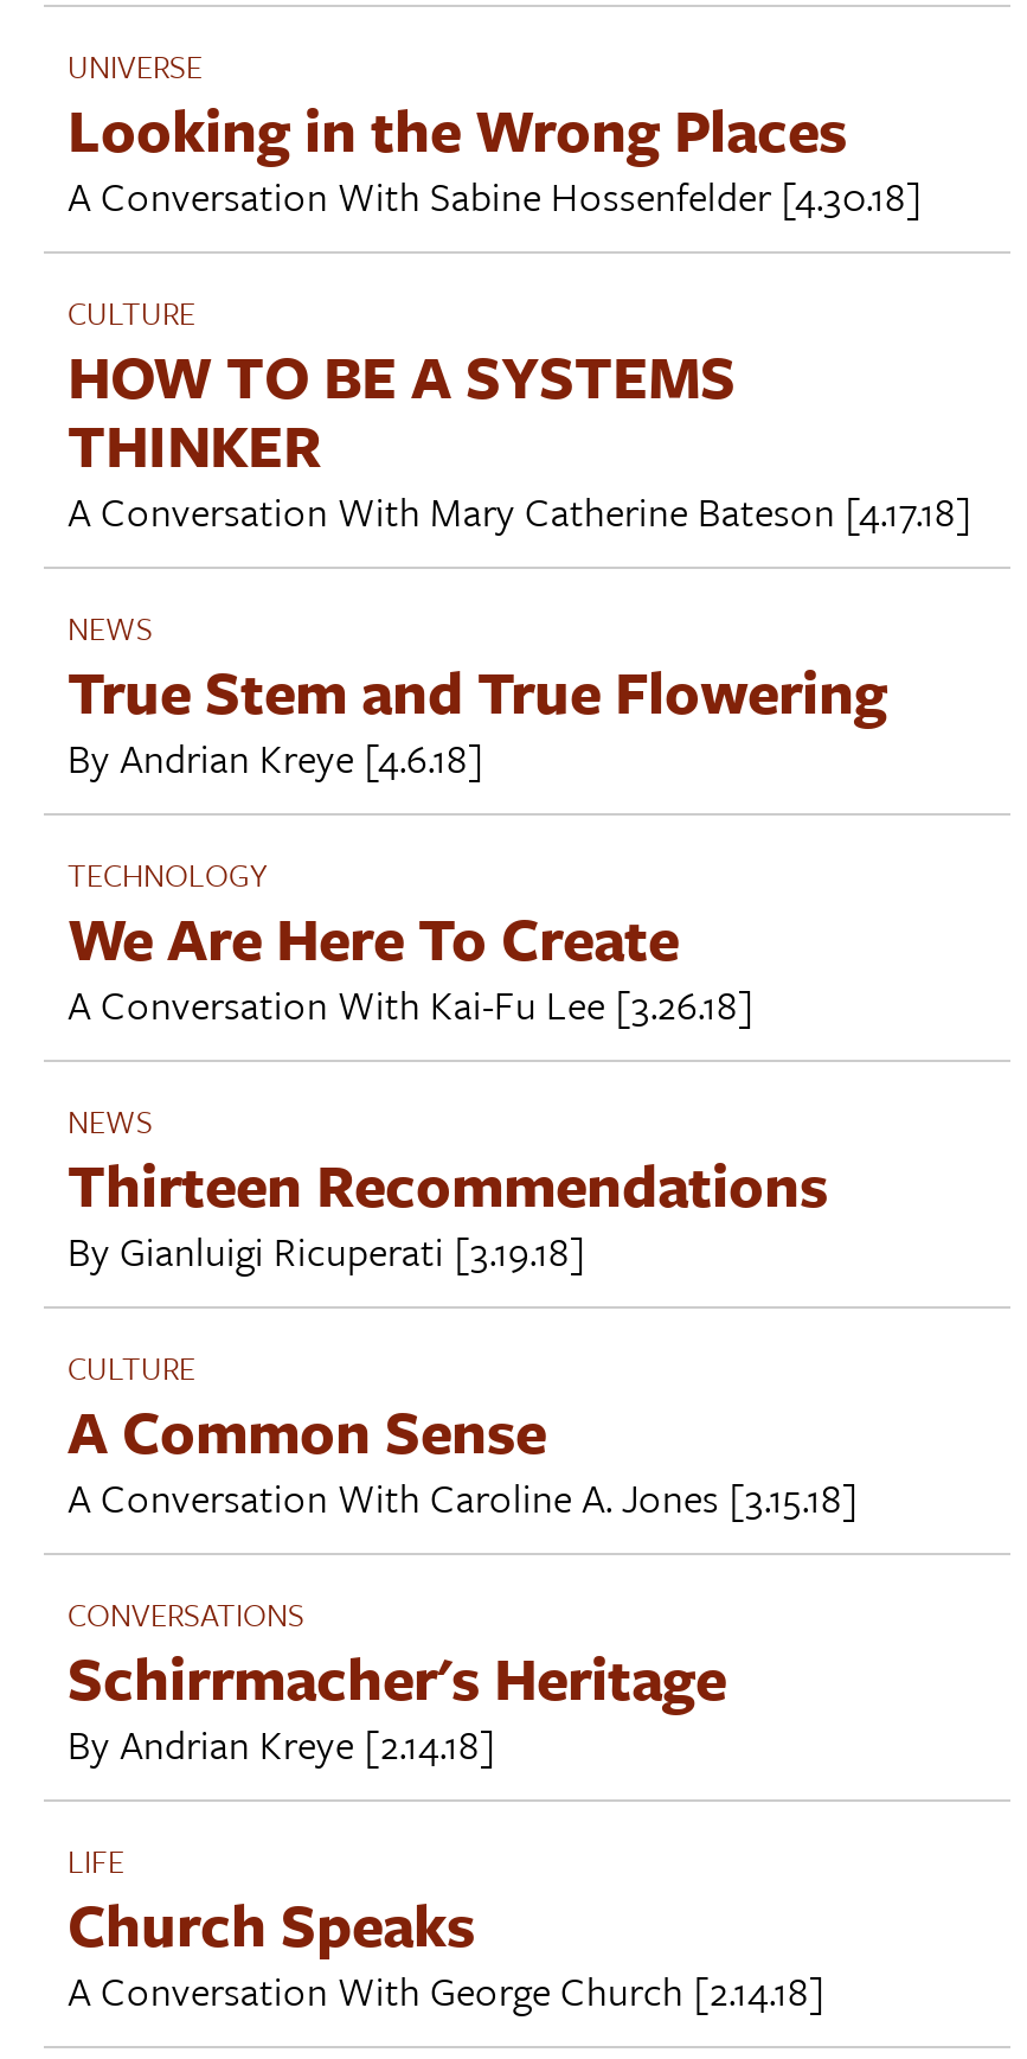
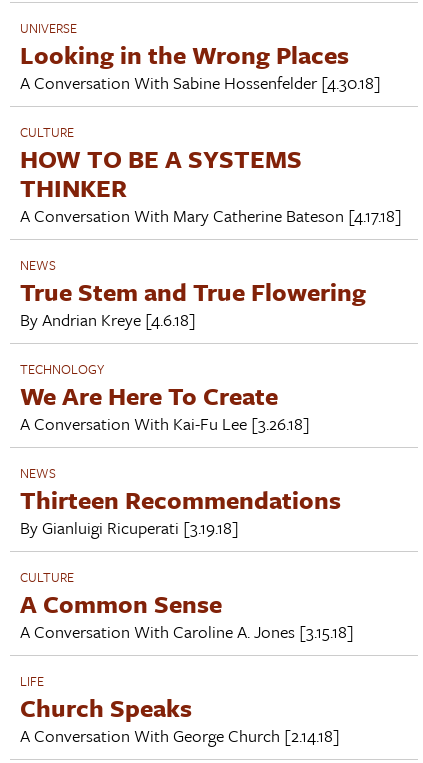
[68,1590,726,1773] CONVERSATIONS | Schirrmacher's Heritage | By Andrian Kreye [2.14.18] -> none

